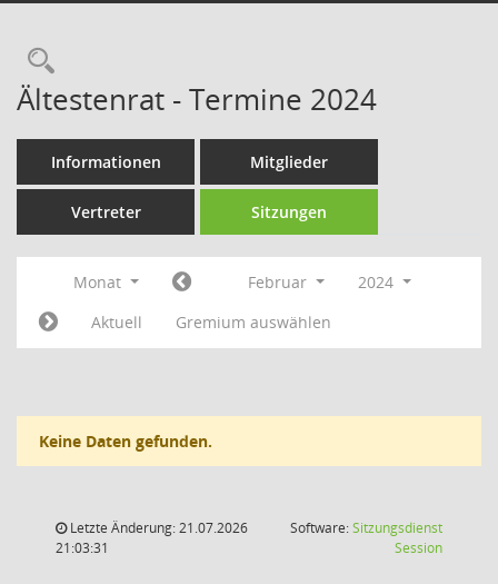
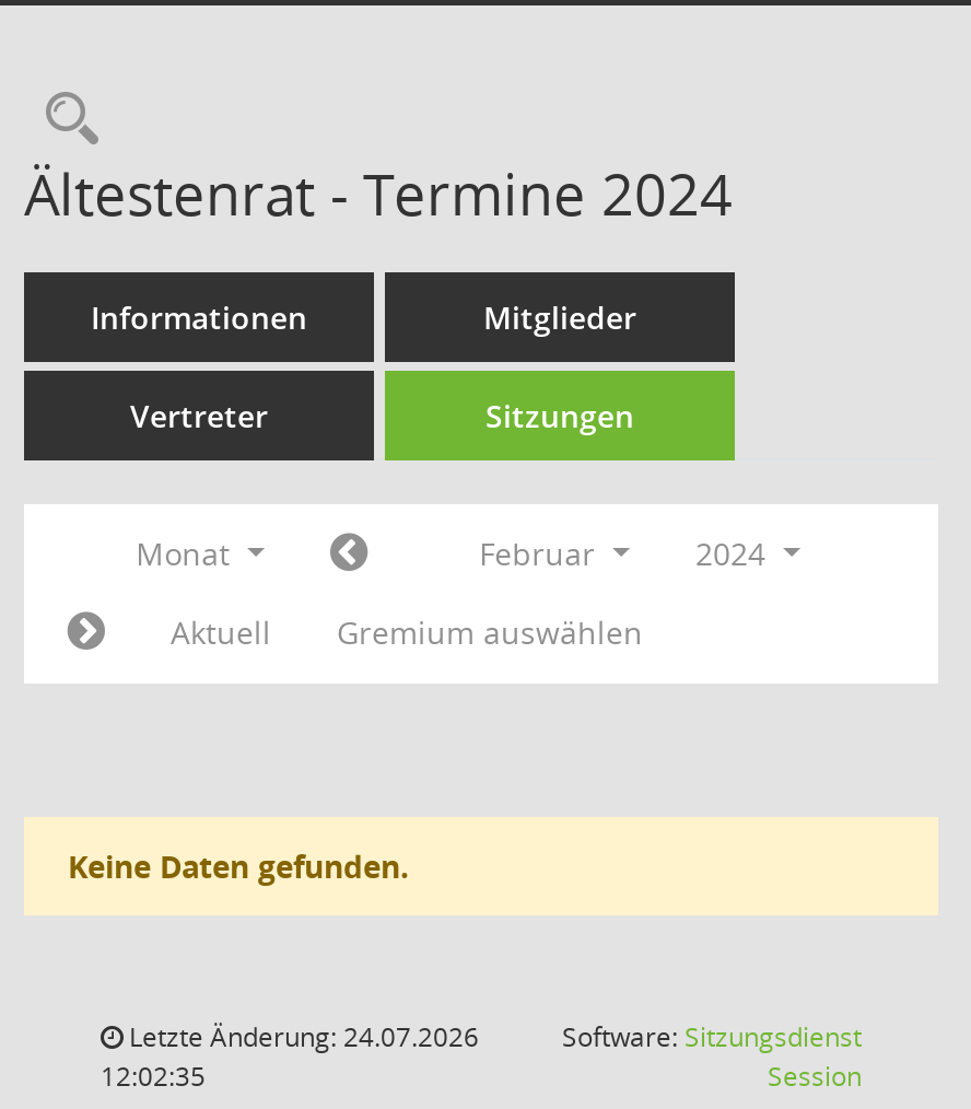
[67,518,248,537] Letzte Änderung: 21.07.2026 -> [122,1018,479,1055] Letzte Änderung: 24.07.2026
[56,538,109,557] 21:03:31 -> [101,1058,206,1095] 12:02:35

